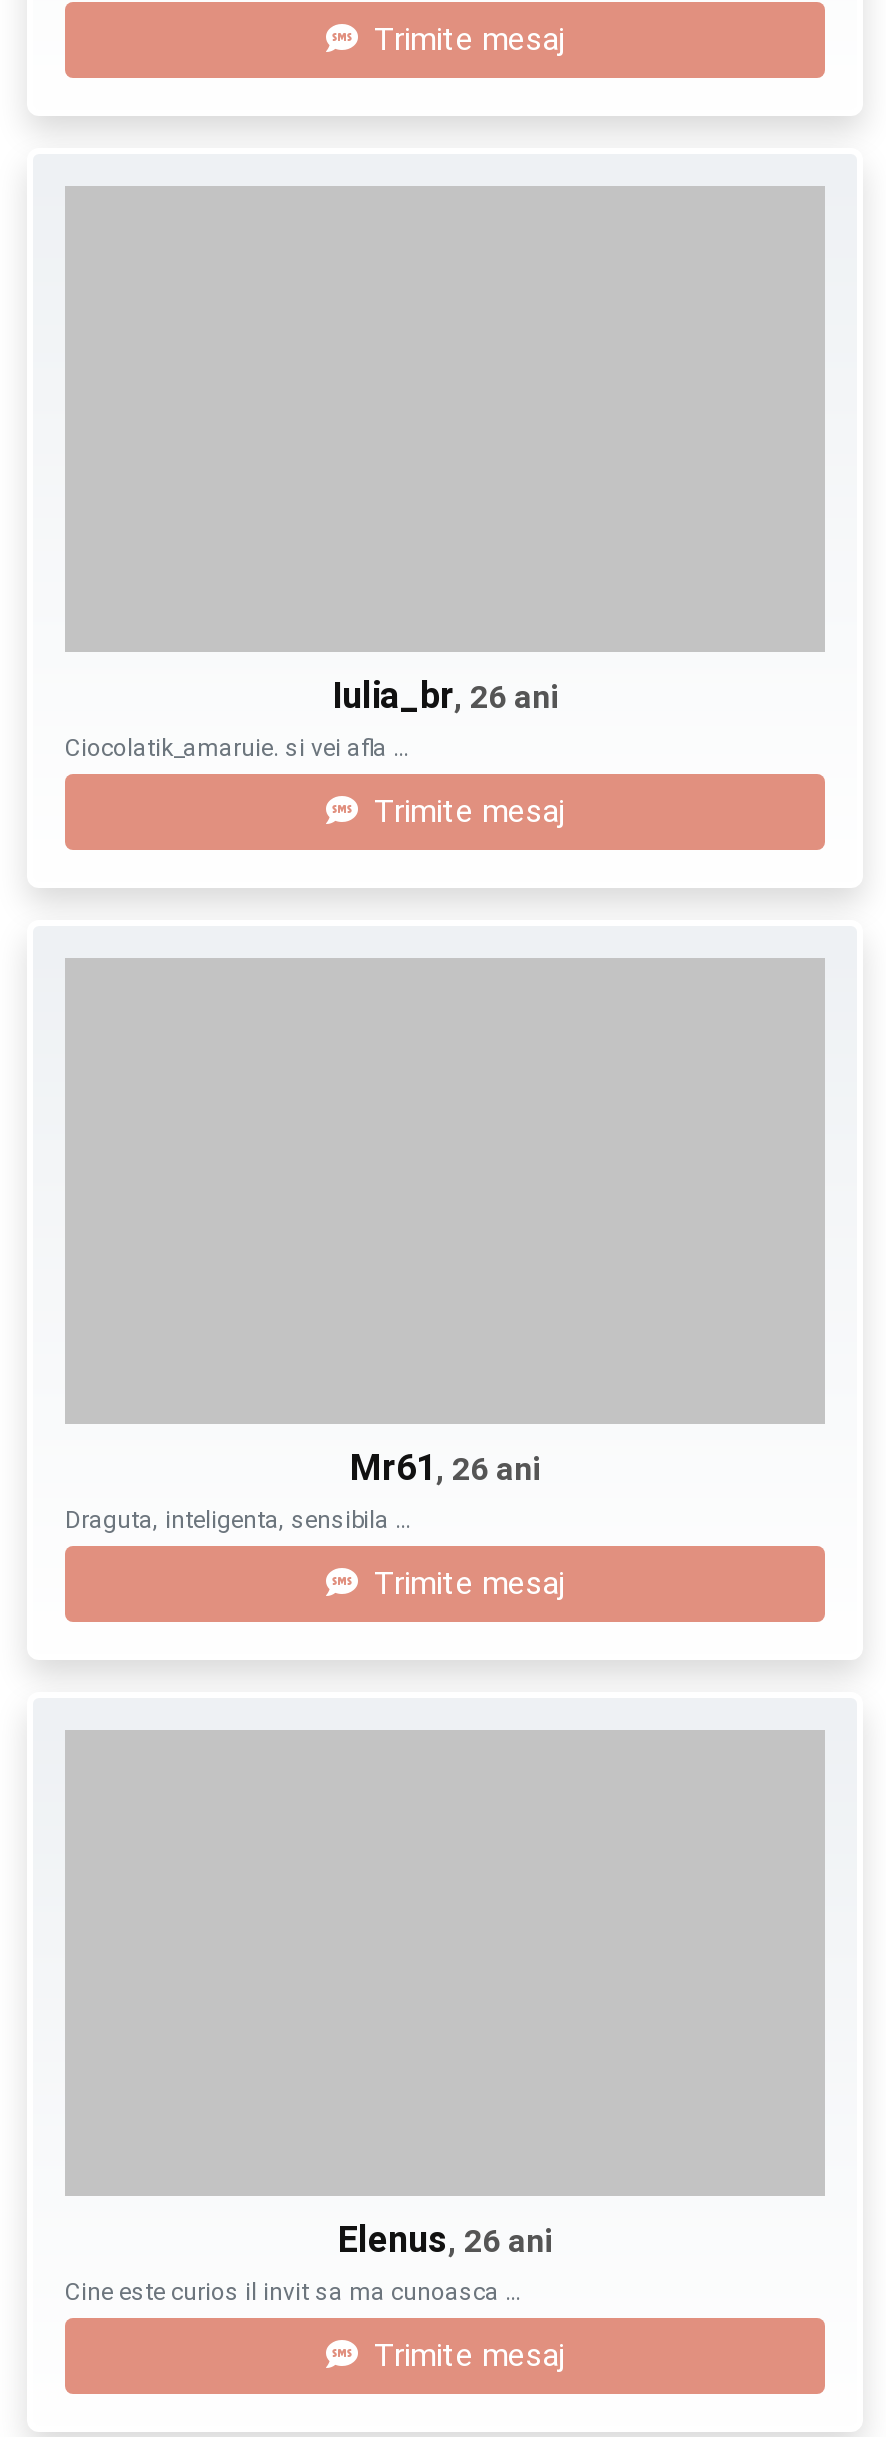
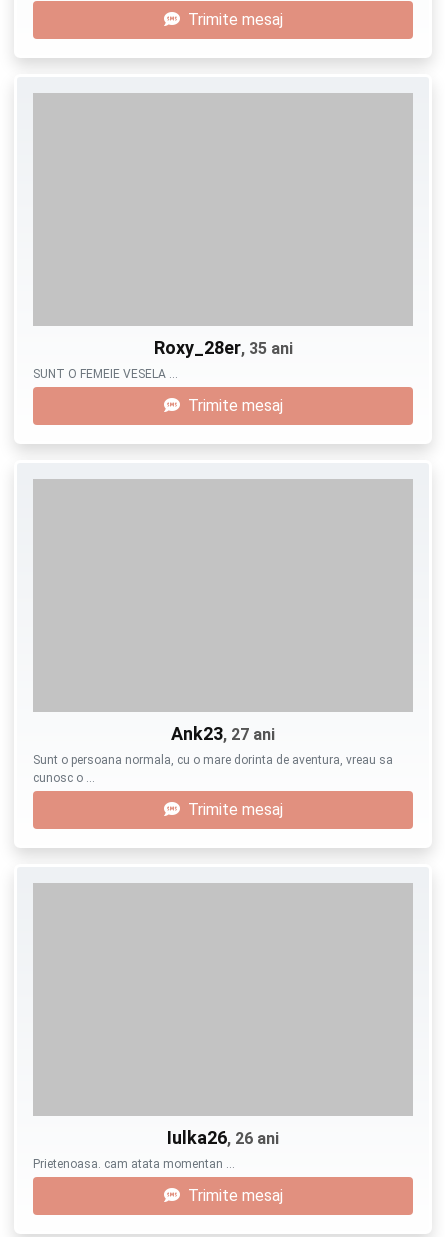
[65,674,558,762] Iulia_br, 26 ani | Ciocolatik_amaruie. si vei afla … -> [33,337,292,381] Roxy_28er, 35 ani | SUNT O FEMEIE VESELA …
[65,1446,540,1534] Mr61, 26 ani | Draguta, inteligenta, sensibila … -> [33,723,393,785] Ank23, 27 ani | Sunt o persoana normala, cu o mare dorinta de aventura, vreau sa | cunosc o …
[65,2218,552,2306] Elenus, 26 ani | Cine este curios il invit sa ma cunoasca … -> [33,1127,279,1171] Iulka26, 26 ani | Prietenoasa. cam atata momentan …

